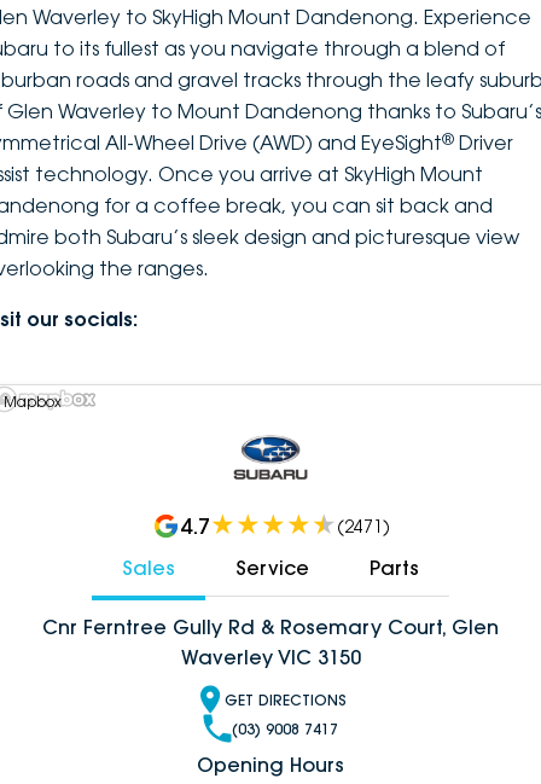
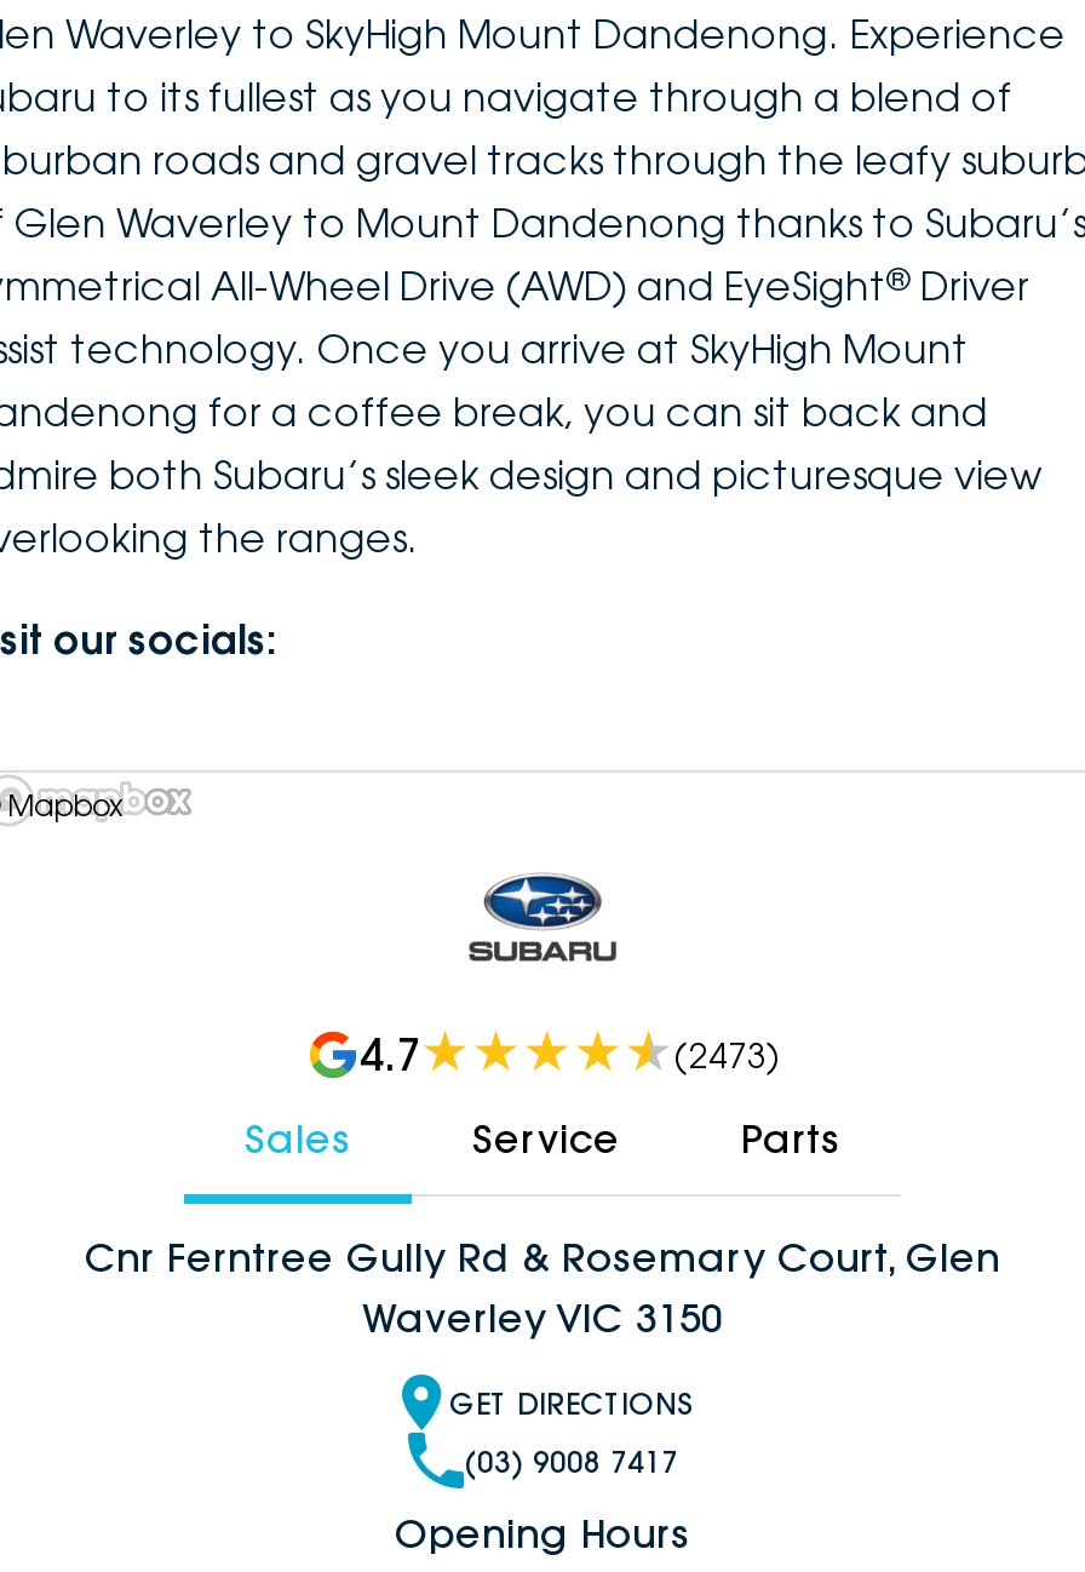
[336,516,389,536] (2471) -> [674,1034,781,1075] (2473)

